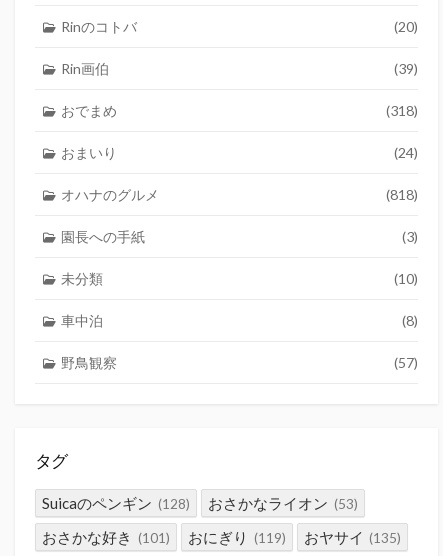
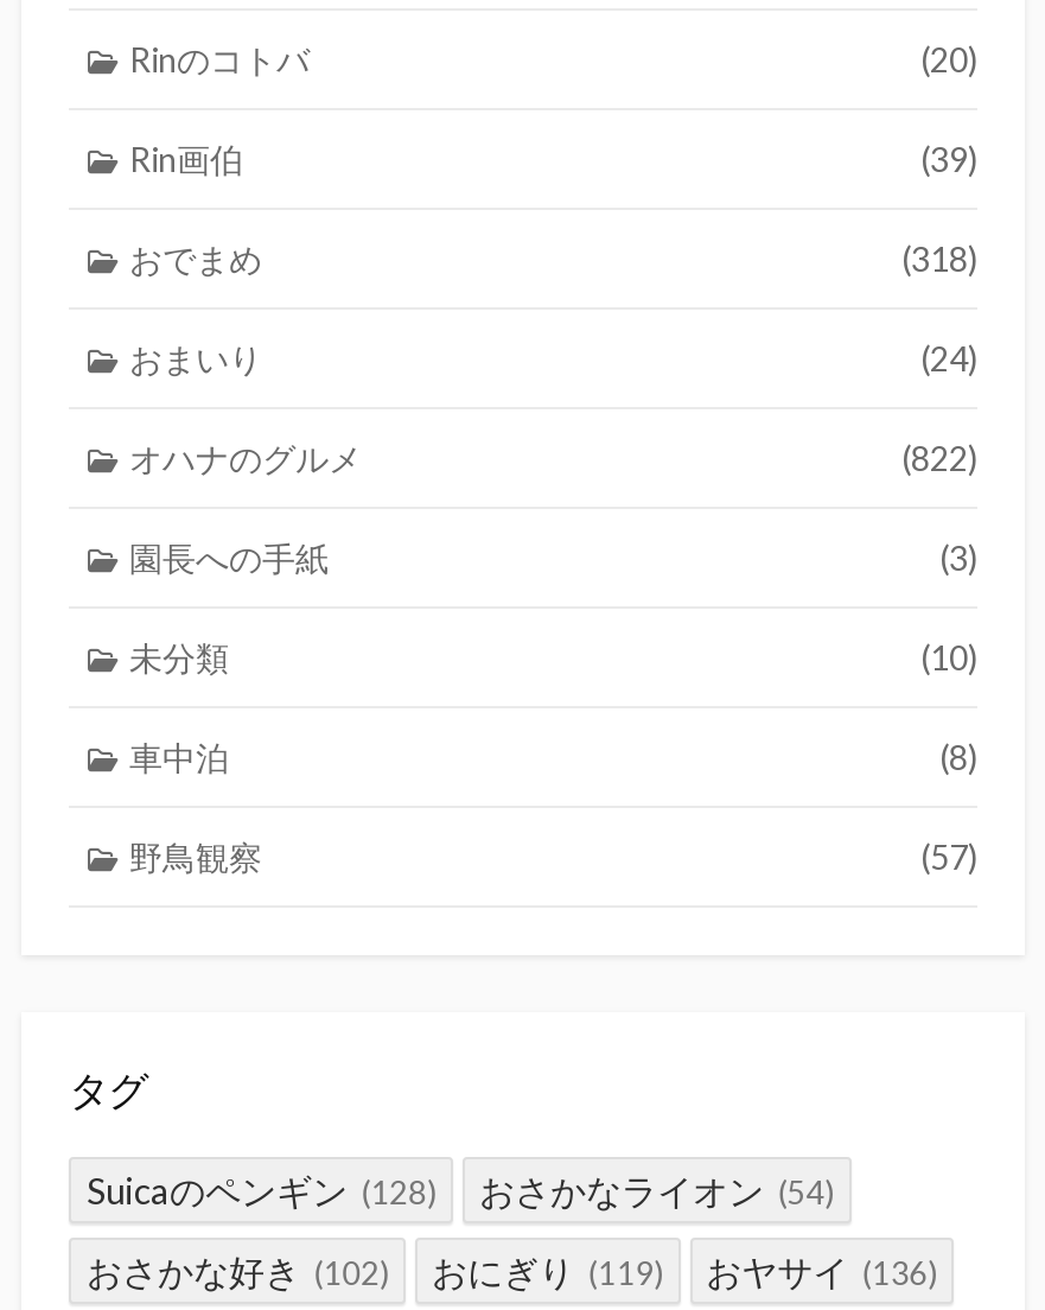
[386,186,418,203] (818) -> [901,437,977,478] (822)
[208,494,358,512] おさかなライオン (53) -> [479,1170,834,1212] おさかなライオン (54)
[42,528,170,546] おさかな好き (101) -> [86,1250,389,1293] おさかな好き (102)
[304,528,401,546] おヤサイ (135) -> [706,1250,938,1293] おヤサイ (136)

